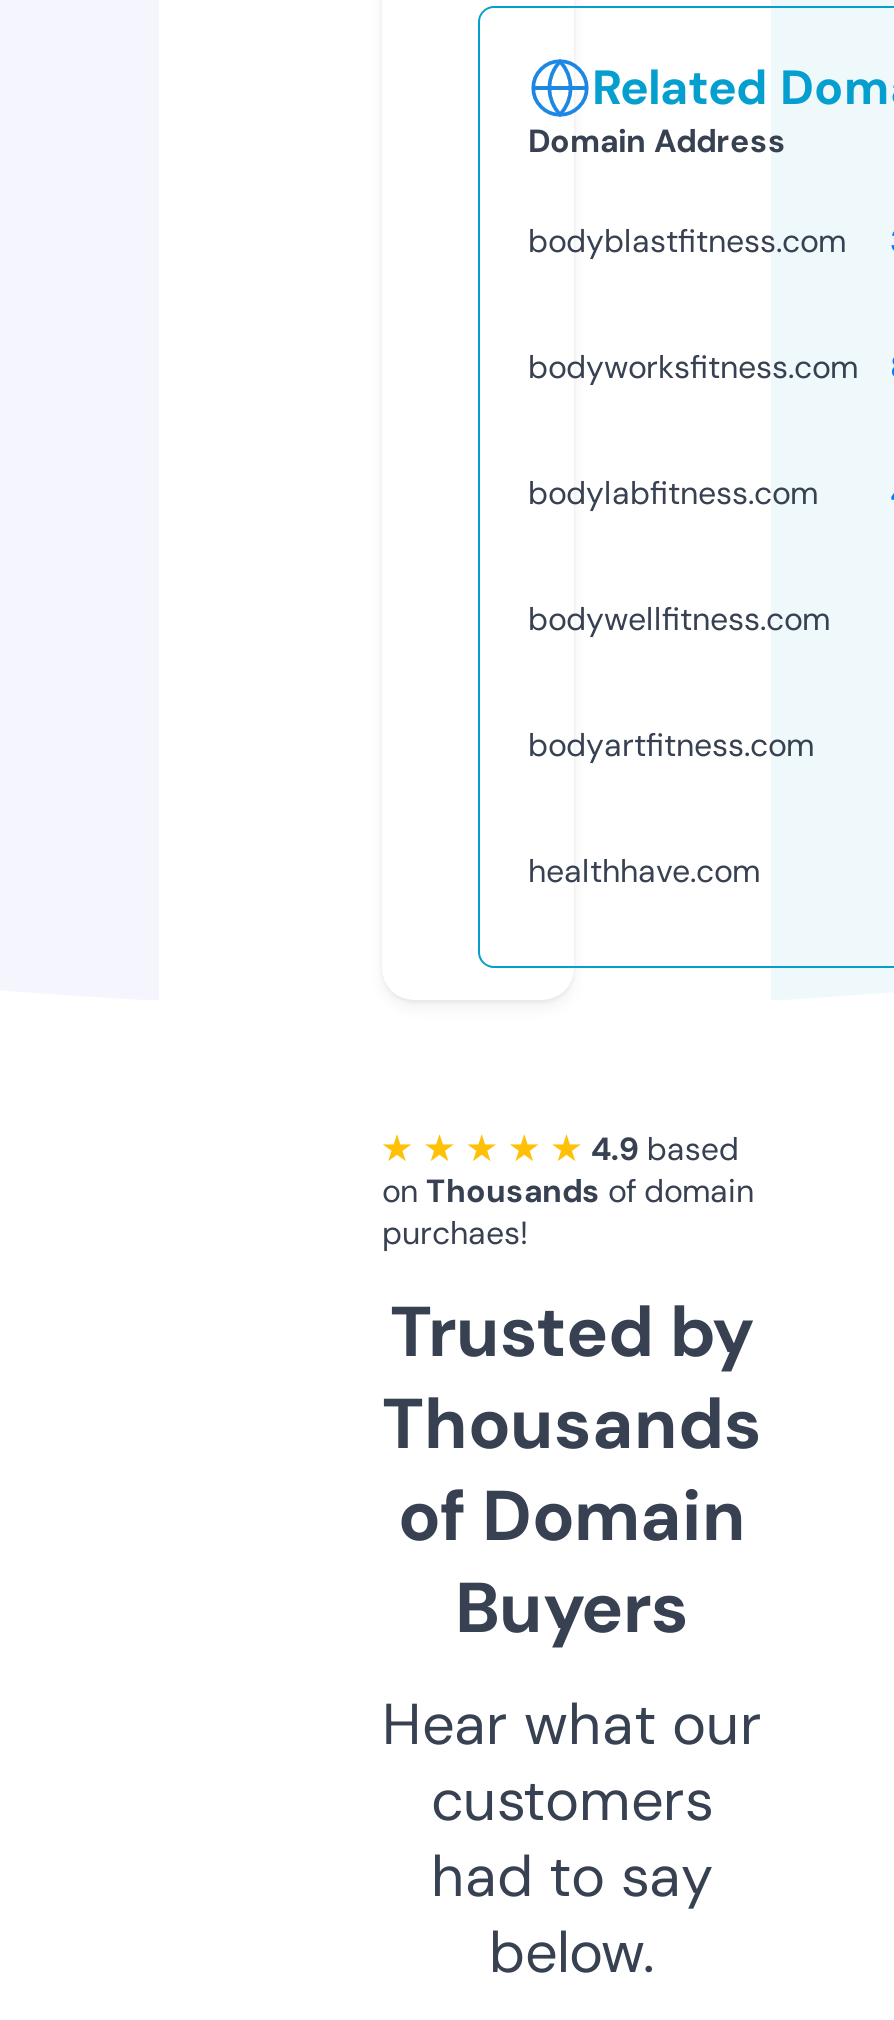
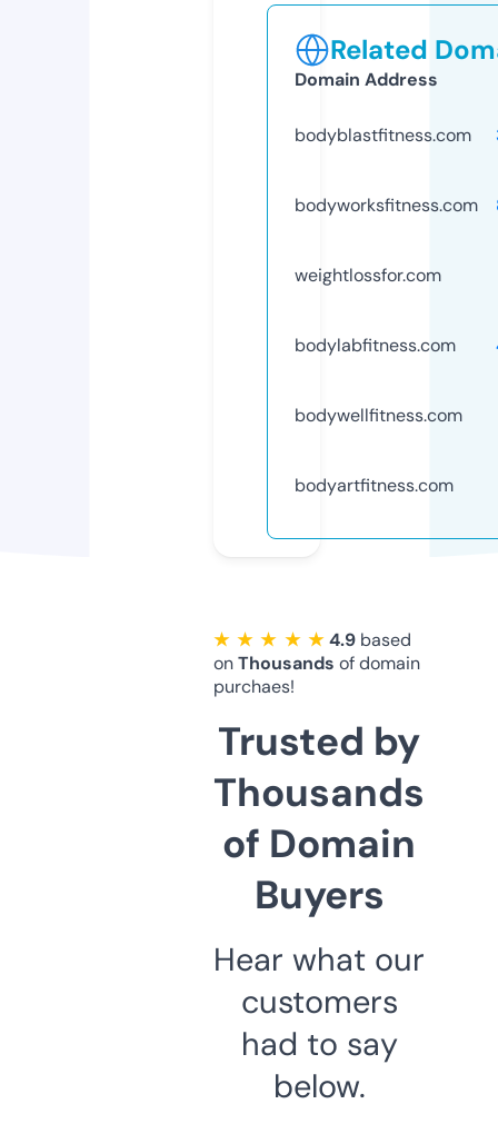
none -> [295,263,441,287] weightlossfor.com
moved [528,472,830,766] -> [295,333,462,497]: bodylabfitness.com | bodywellfitness.com | bodyartfitness.com
[528,850,760,892] healthhave.com -> none

